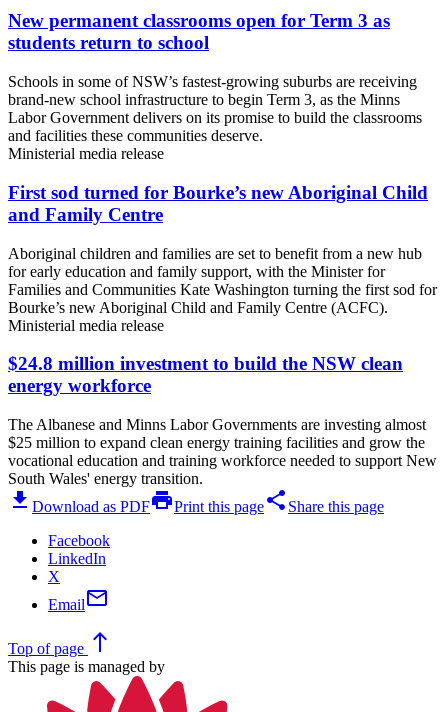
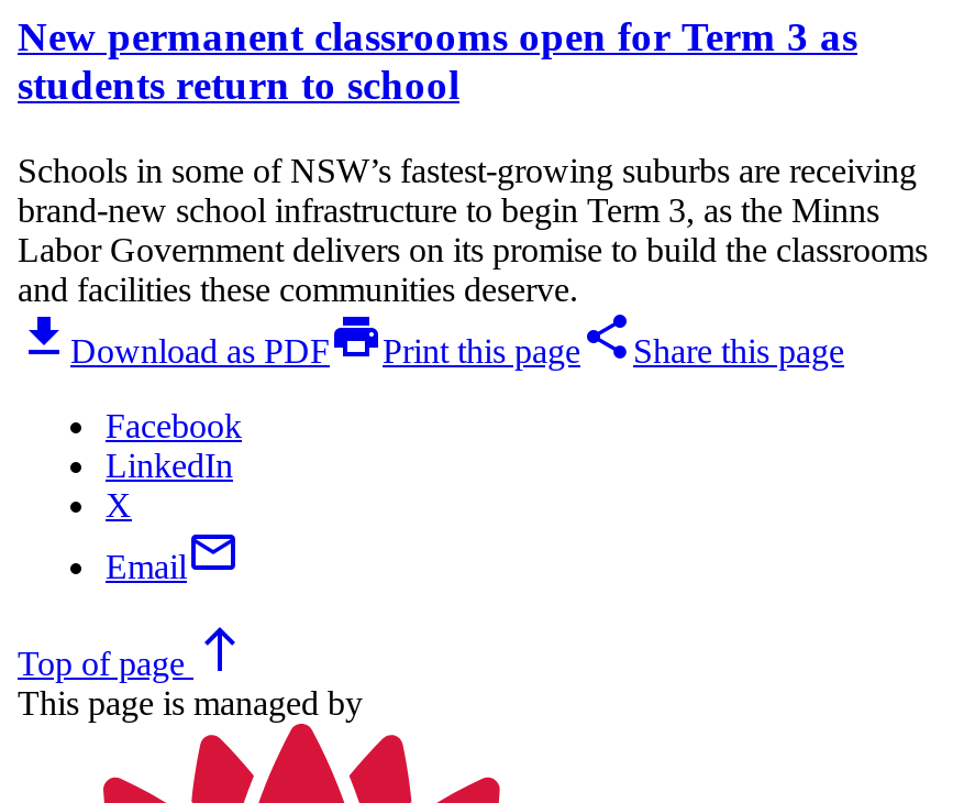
[8,145,437,487] Ministerial media release | First sod turned for Bourke’s new Aboriginal Child | and Family Centre | Aboriginal children and families are set to benefit from a new hub | for early education and family support, with the Minister for | Families and Communities Kate Washington turning the first sod for | Bourke’s new Aboriginal Child and Family Centre (ACFC). | Ministerial media release | $24.8 million investment to build the NSW clean | energy workforce | The Albanese and Minns Labor Governments are investing almost | $25 million to expand clean energy training facilities and grow the | vocational education and training workforce needed to support New | South Wales' energy transition. -> none

